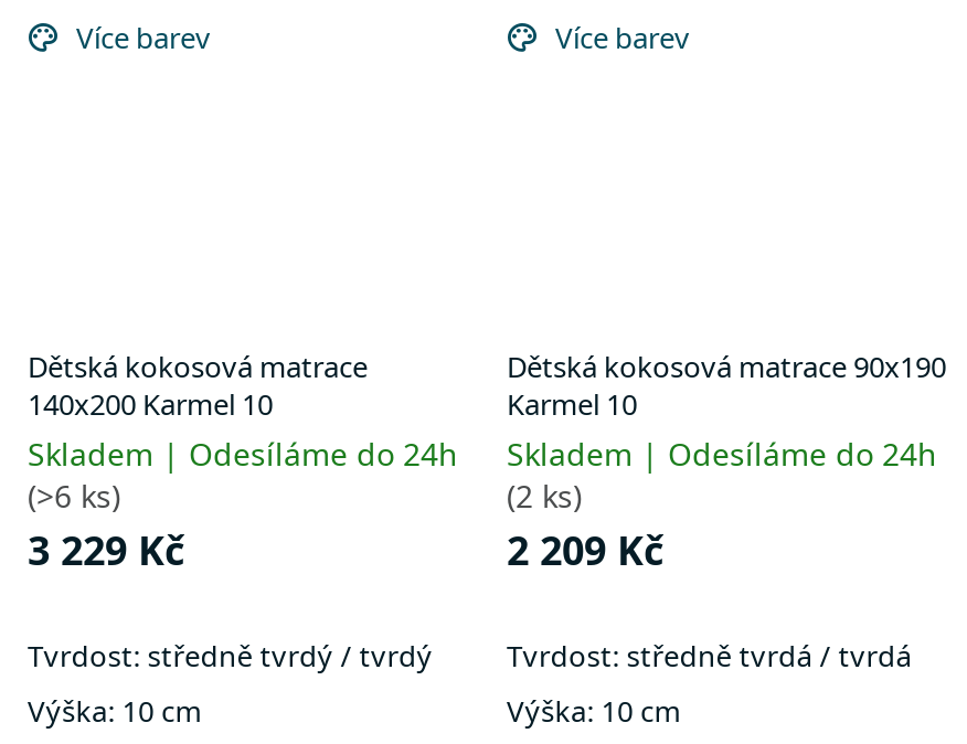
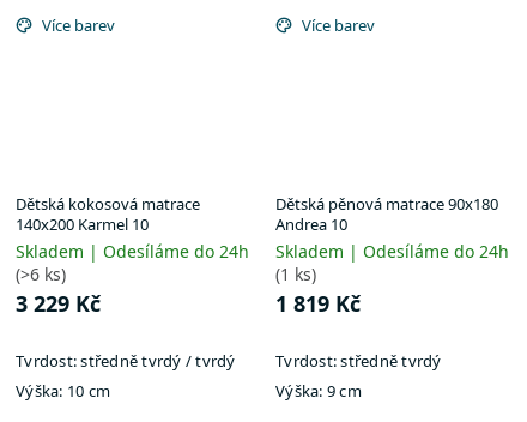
[507,347,946,424] Dětská kokosová matrace 90x190 | Karmel 10 -> [275,193,498,235] Dětská pěnová matrace 90x180 | Andrea 10
[507,475,663,576] (2 ks) | 2 209 Kč -> [275,263,361,318] (1 ks) | 1 819 Kč
[507,636,912,731] Tvrdost: středně tvrdá / tvrdá | Výška: 10 cm -> [275,350,441,402] Tvrdost: středně tvrdý | Výška: 9 cm

